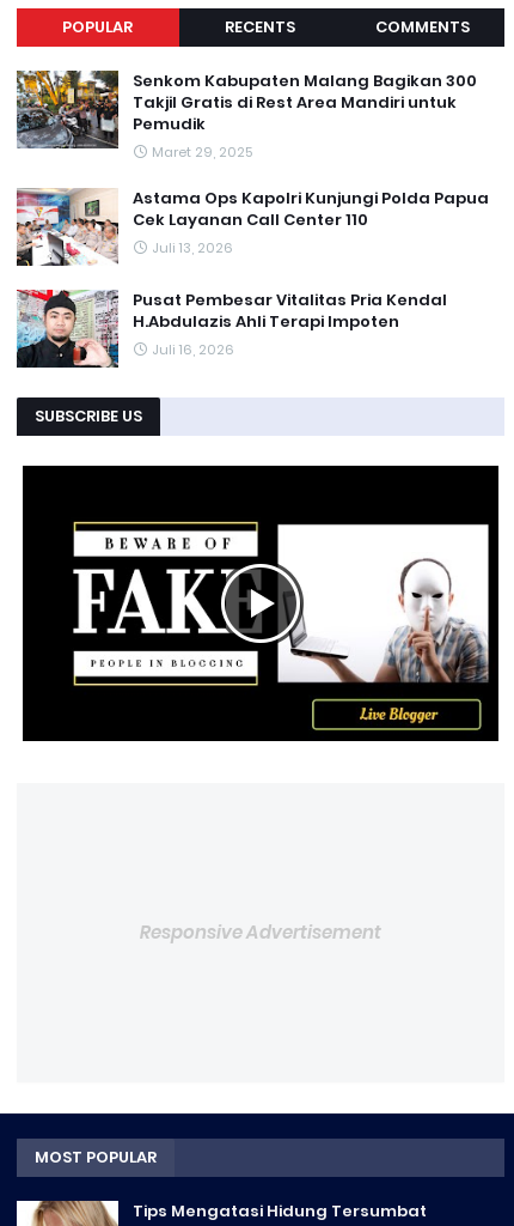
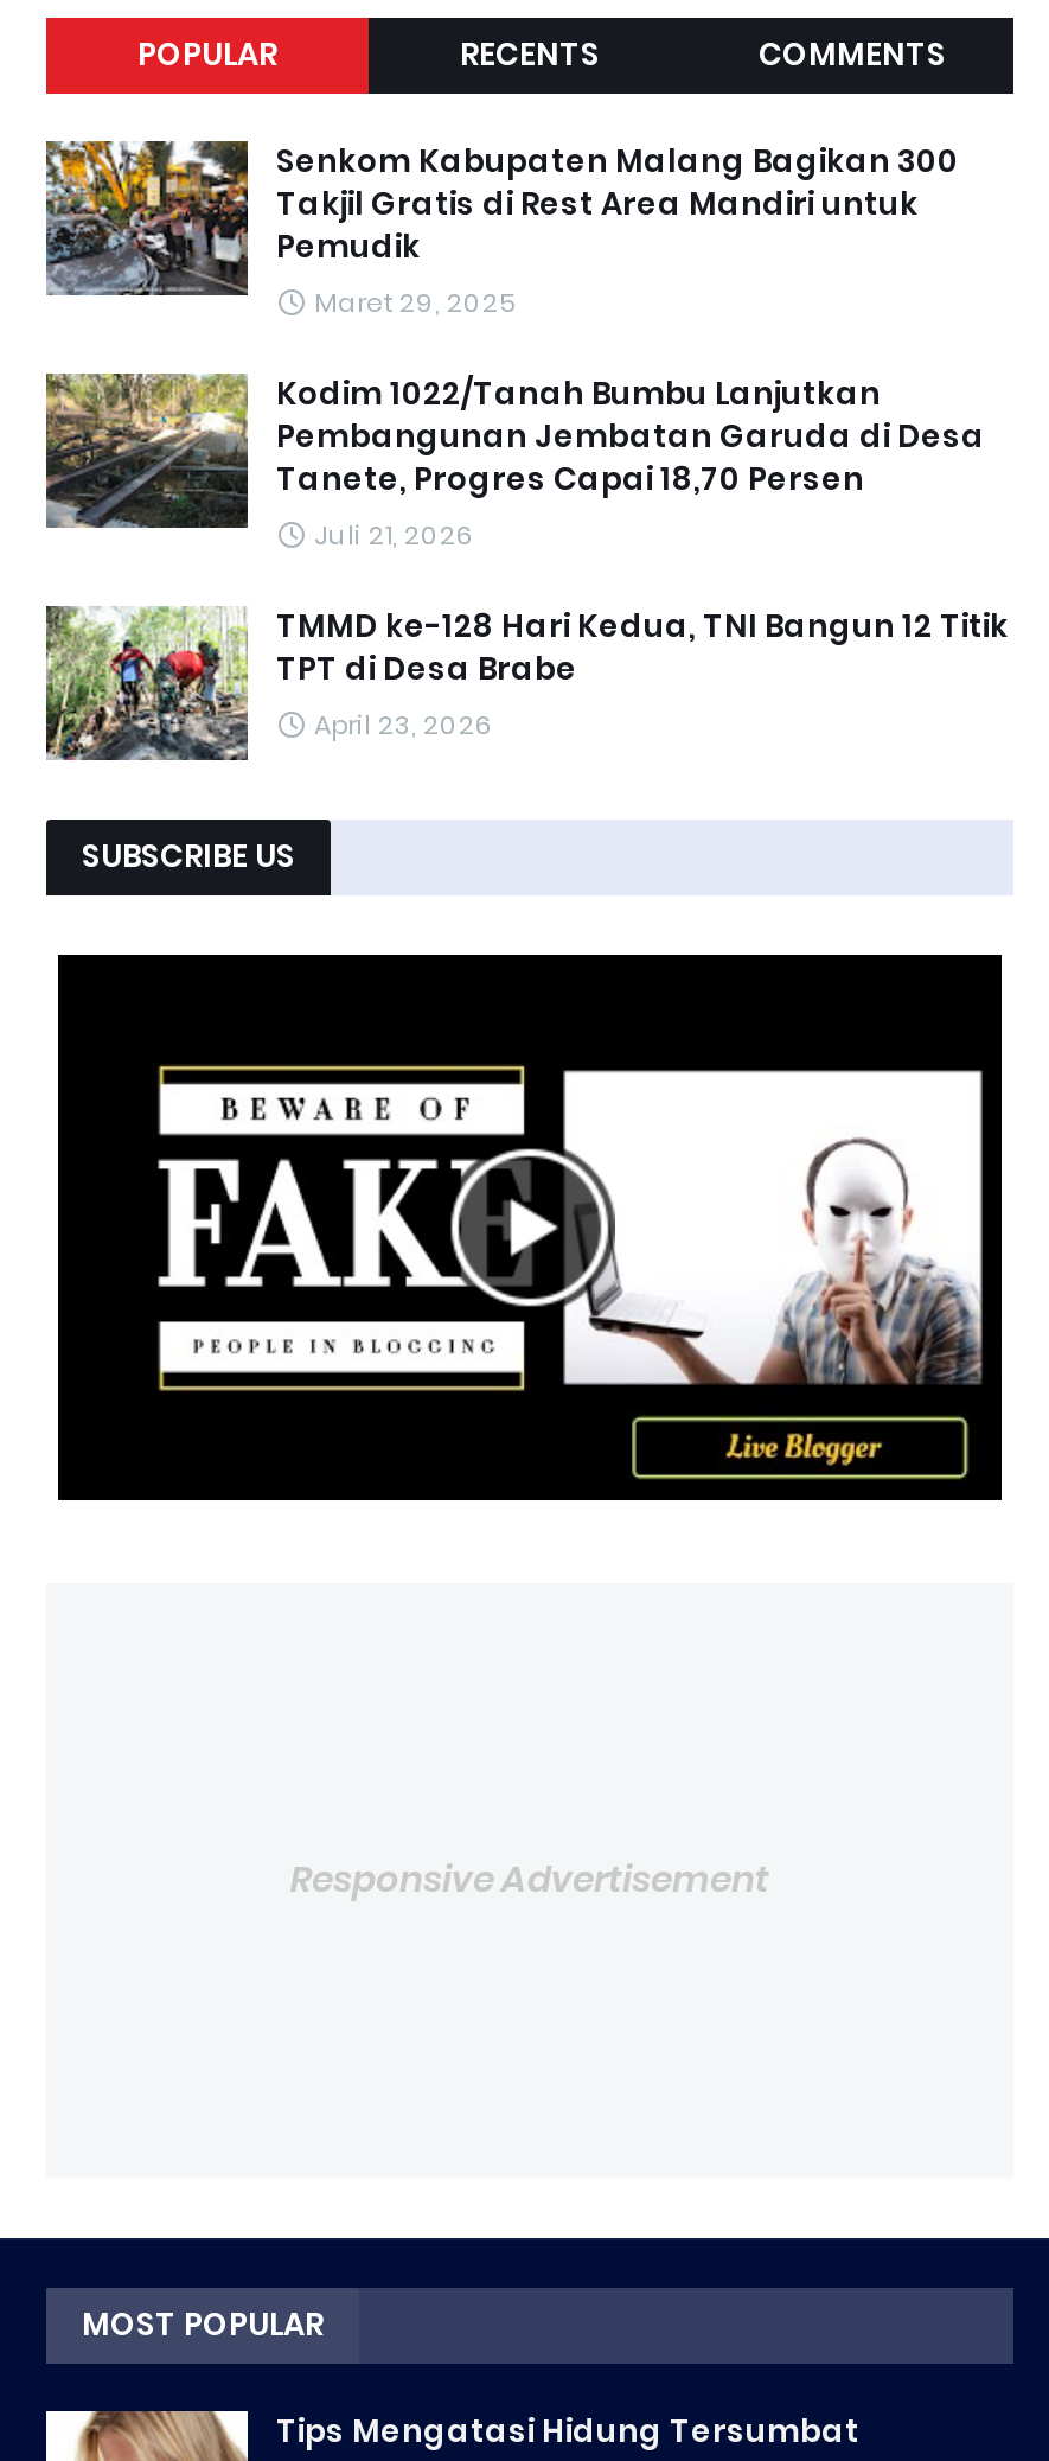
[16,187,489,266] [image] | Astama Ops Kapolri Kunjungi Polda Papua | Cek Layanan Call Center 110 | Juli 13, 2026 -> [44,371,985,554] [image] | Kodim 1022/Tanah Bumbu Lanjutkan | Pembangunan Jembatan Garuda di Desa | Tanete, Progres Capai 18,70 Persen | Juli 21, 2026
[16,289,447,368] [image] | Pusat Pembesar Vitalitas Pria Kendal | H.Abdulazis Ahli Terapi Impoten | Juli 16, 2026 -> [44,604,1009,763] [image] | TMMD ke-128 Hari Kedua, TNI Bangun 12 Titik | TPT di Desa Brabe | April 23, 2026

